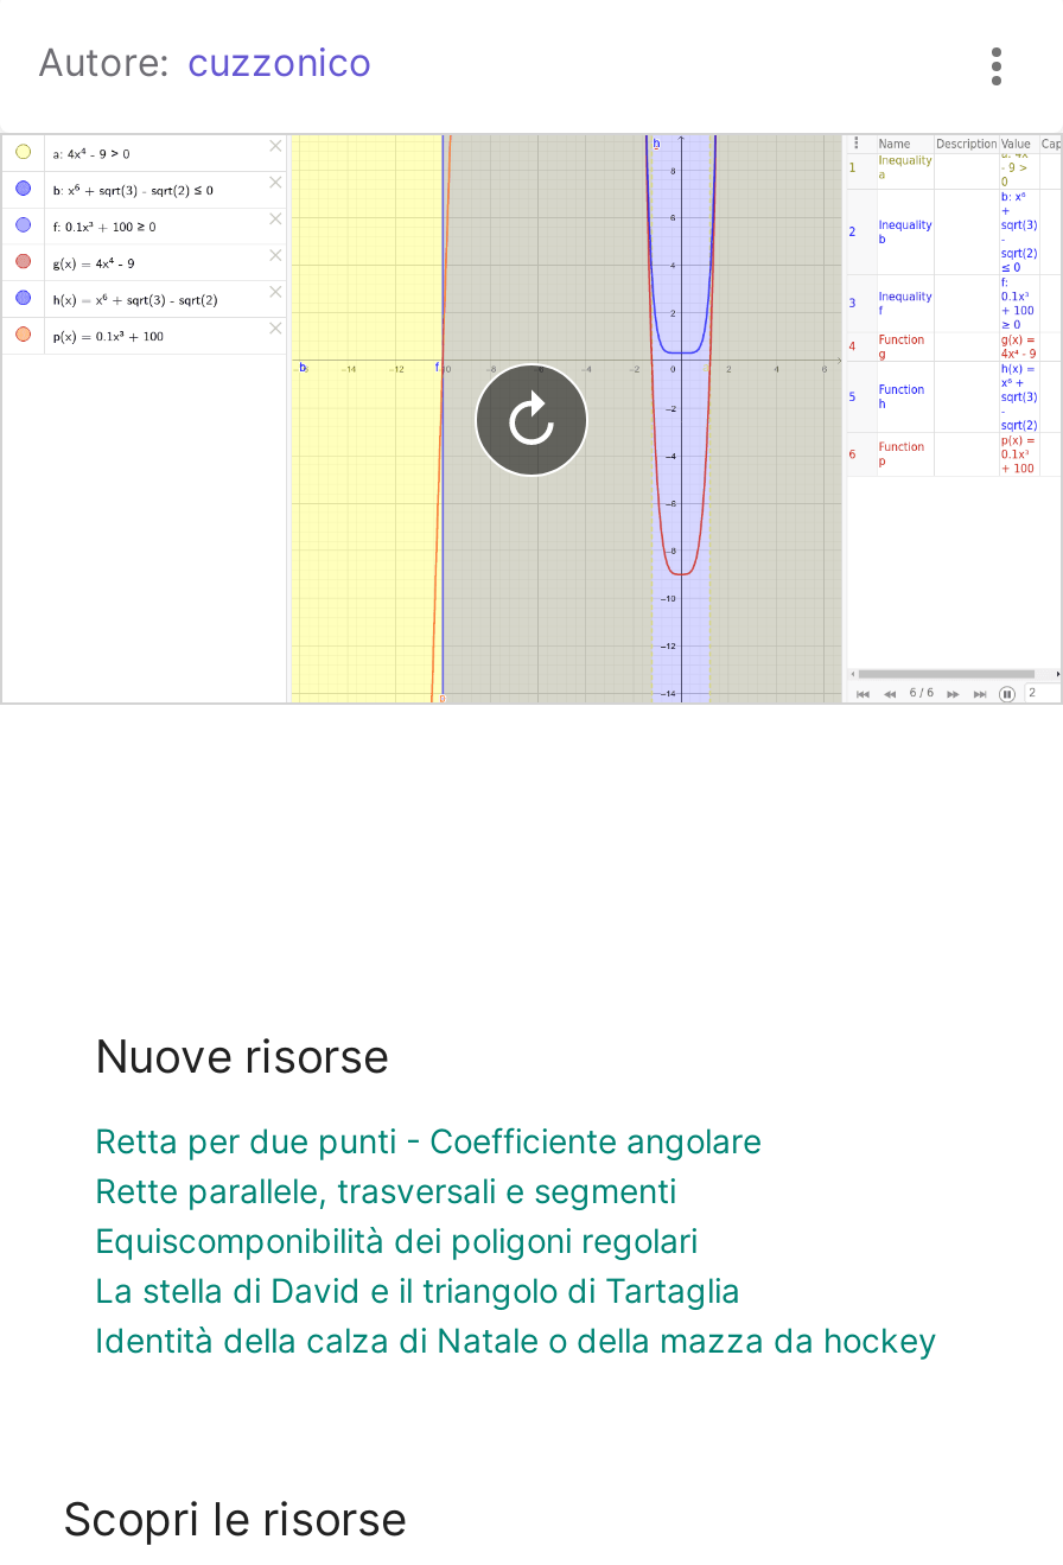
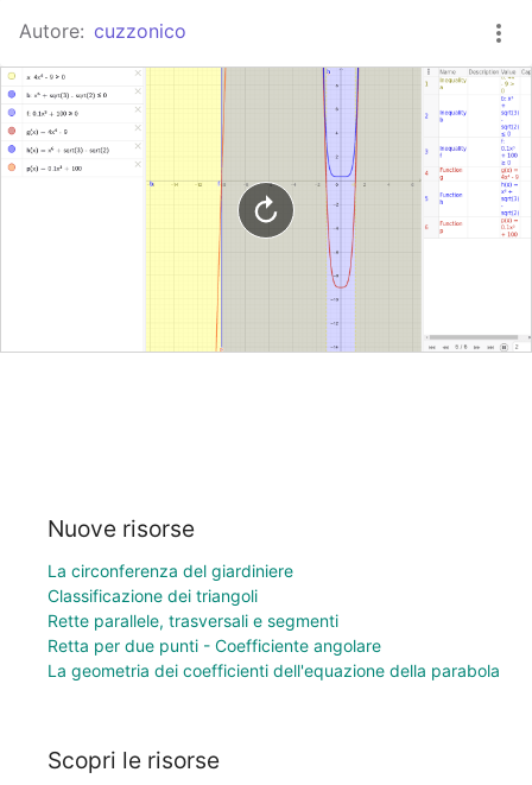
none -> [47,560,293,605] La circonferenza del giardiniere | Classificazione dei triangoli
moved [95,1120,762,1160] -> [47,635,381,655]: Retta per due punti - Coefficiente angolare
moved [95,1169,676,1210] -> [47,610,338,630]: Rette parallele, trasversali e segmenti
[95,1219,937,1359] Equiscomponibilità dei poligoni regolari | La stella di David e il triangolo di Tartaglia | Identità della calza di Natale o della mazza da hockey -> [47,660,500,680] La geometria dei coefficienti dell'equazione della parabola

